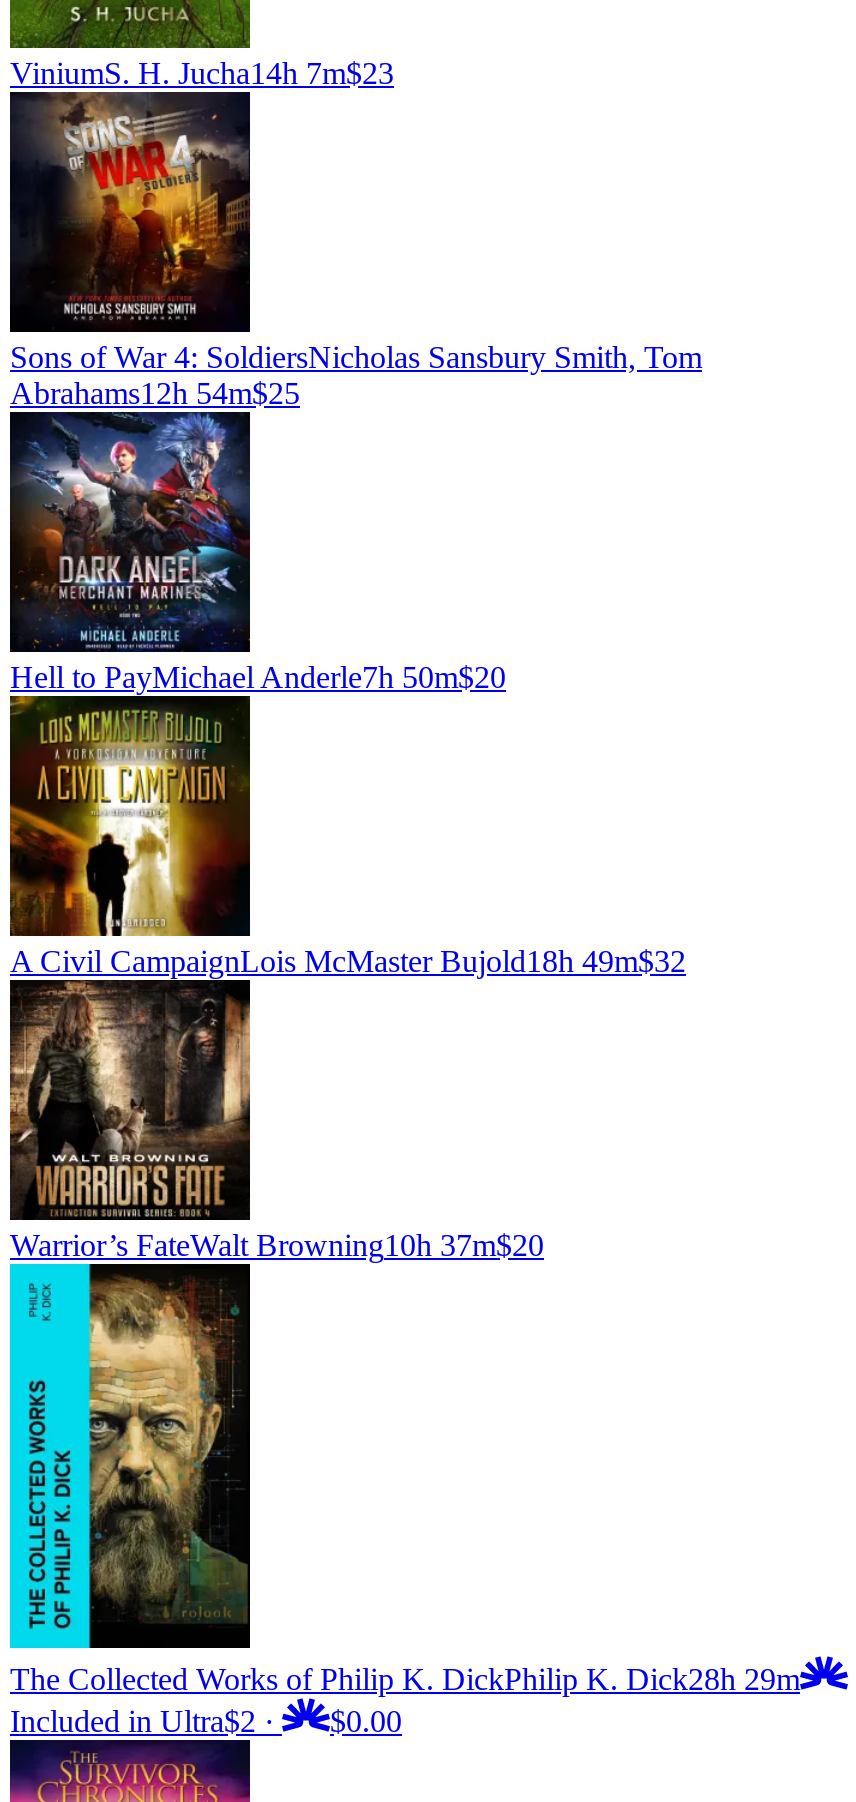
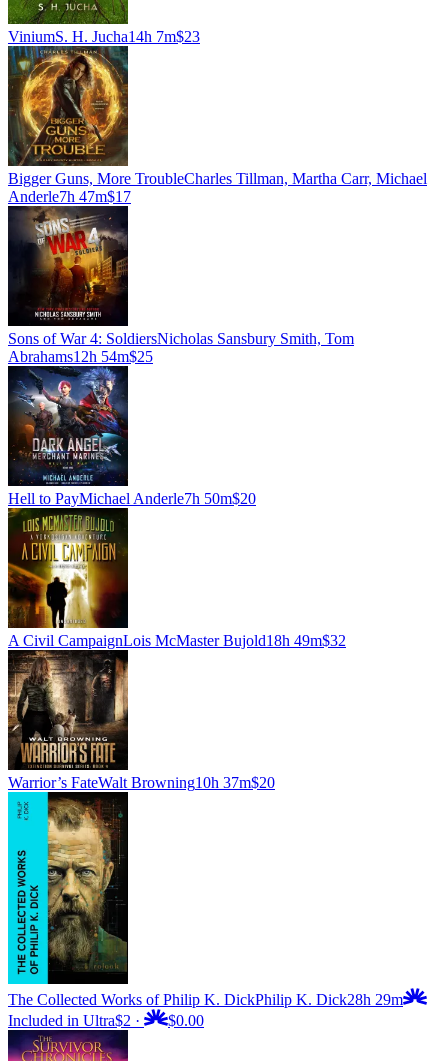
none -> [8,47,427,204] [image] | Bigger Guns, More TroubleCharles Tillman, Martha Carr, Michael | Anderle7h 47m$17

